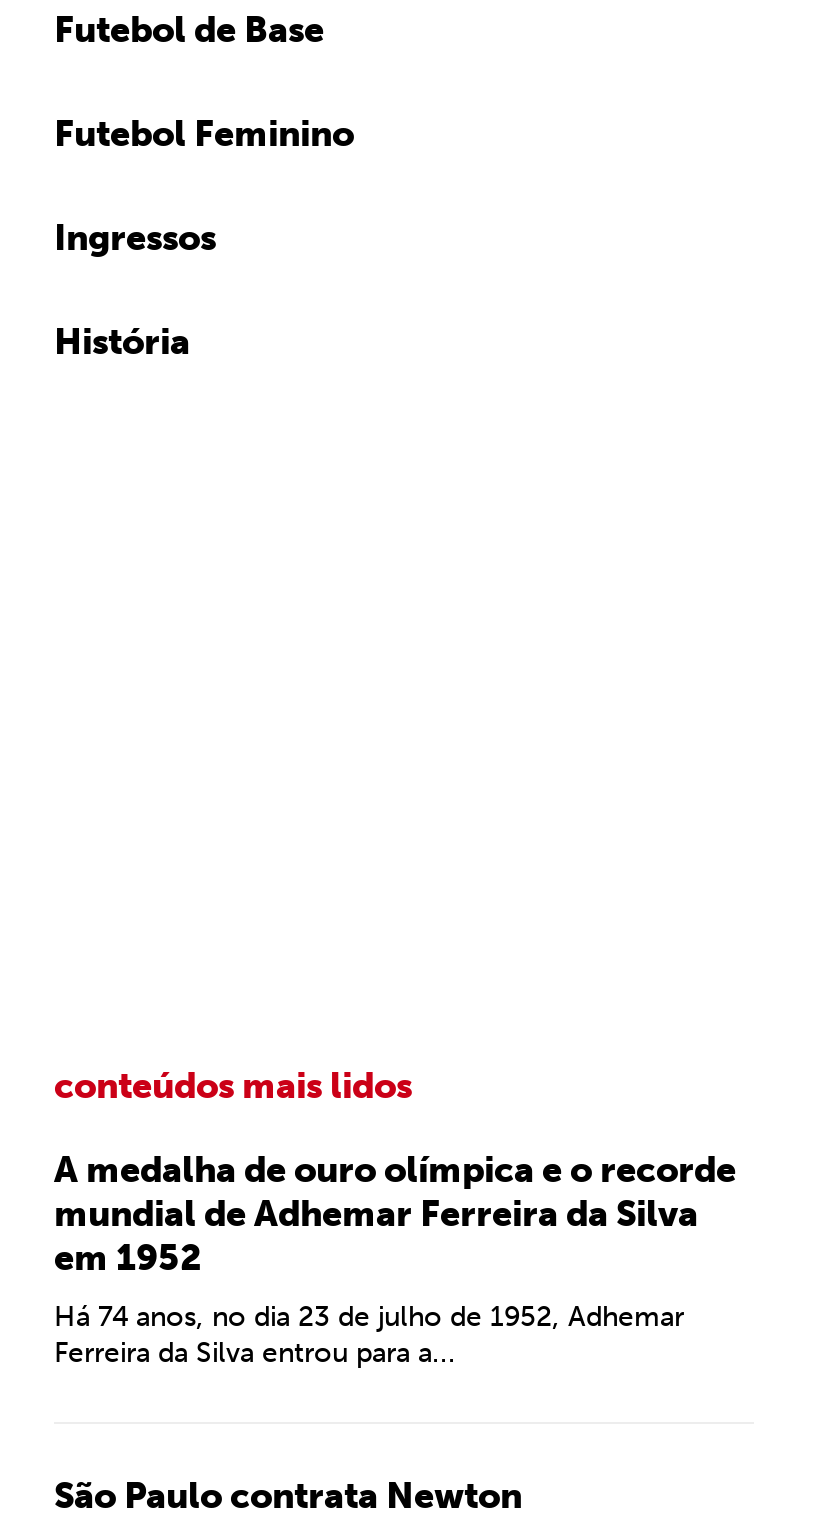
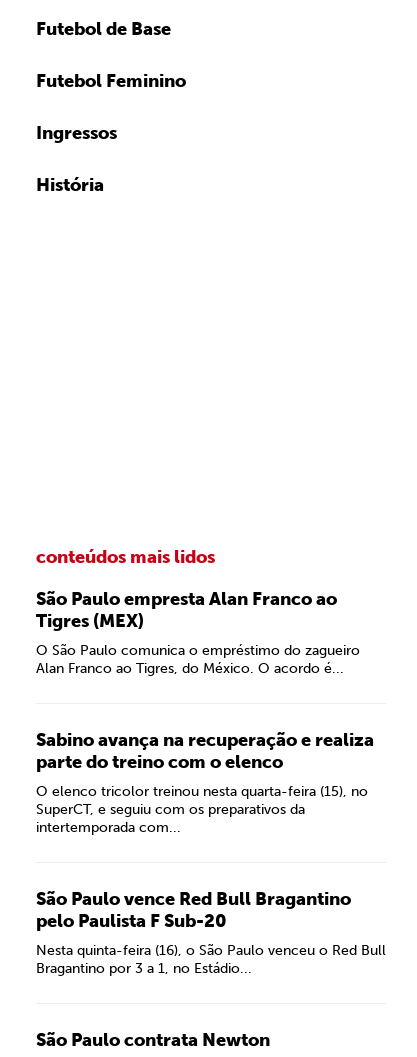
[54,1148,736,1370] A medalha de ouro olímpica e o recorde | mundial de Adhemar Ferreira da Silva | em 1952 | Há 74 anos, no dia 23 de julho de 1952, Adhemar | Ferreira da Silva entrou para a... -> [36,588,386,977] São Paulo empresta Alan Franco ao | Tigres (MEX) | O São Paulo comunica o empréstimo do zagueiro | Alan Franco ao Tigres, do México. O acordo é... | Sabino avança na recuperação e realiza | parte do treino com o elenco | O elenco tricolor treinou nesta quarta-feira (15), no | SuperCT, e seguiu com os preparativos da | intertemporada com... | São Paulo vence Red Bull Bragantino | pelo Paulista F Sub-20 | Nesta quinta-feira (16), o São Paulo venceu o Red Bull | Bragantino por 3 a 1, no Estádio...

